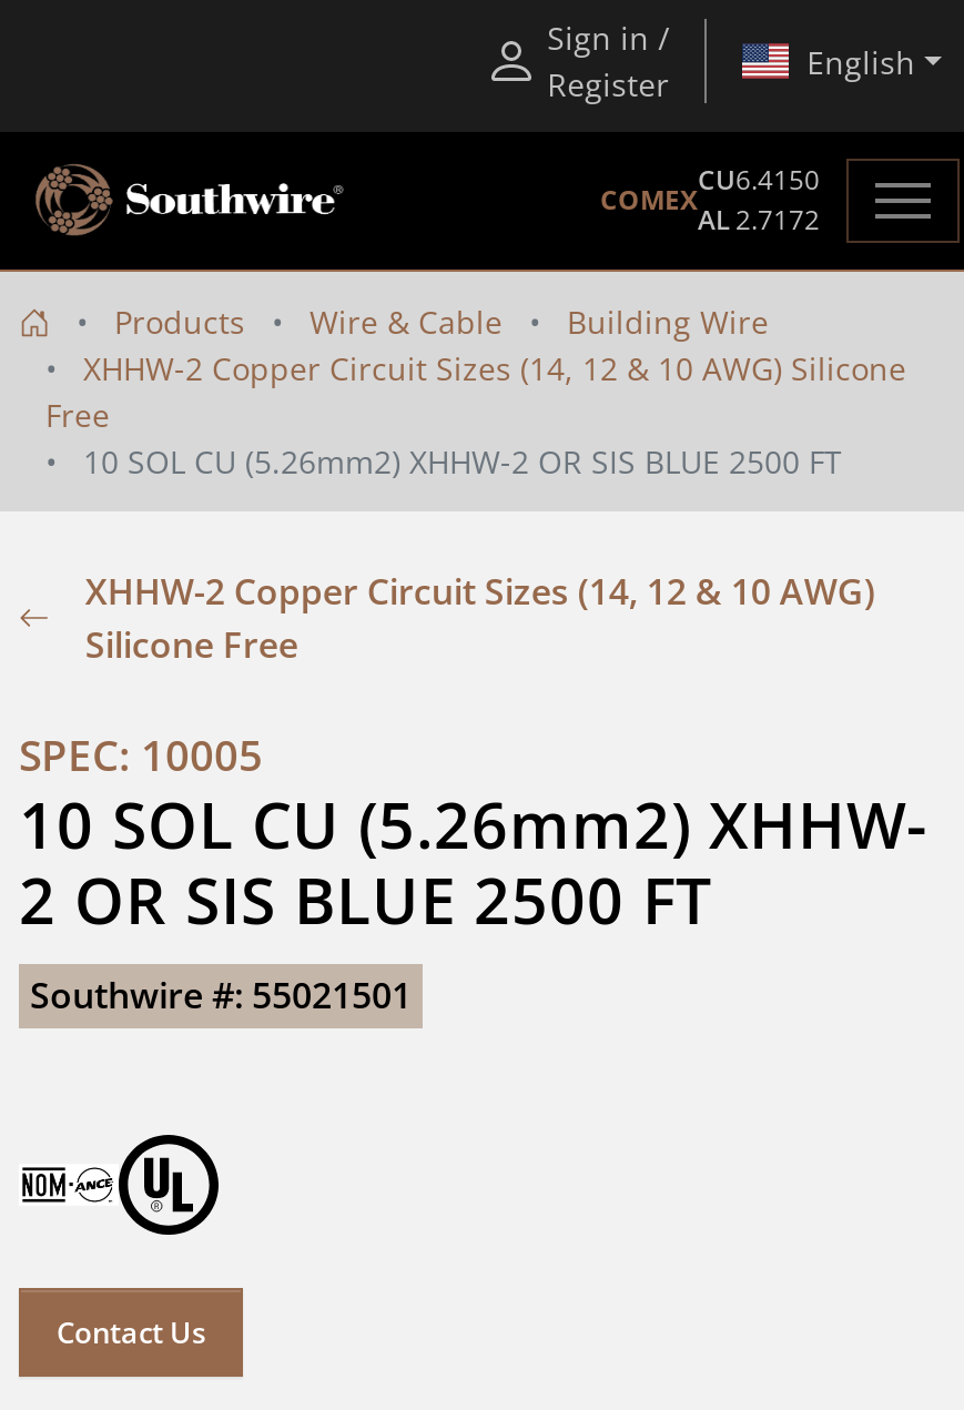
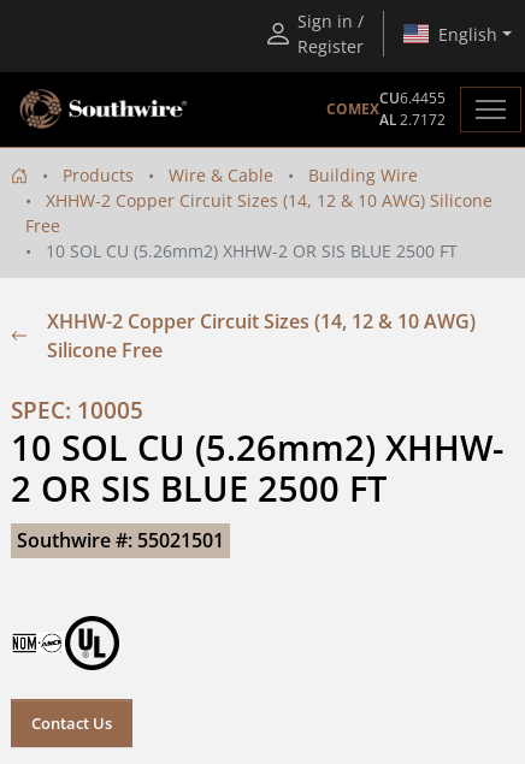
[698,161,820,199] CU6.4150 -> [379,88,446,108] CU6.4455

